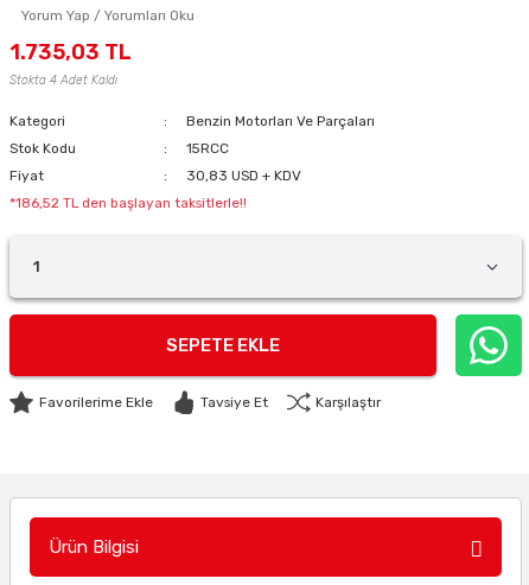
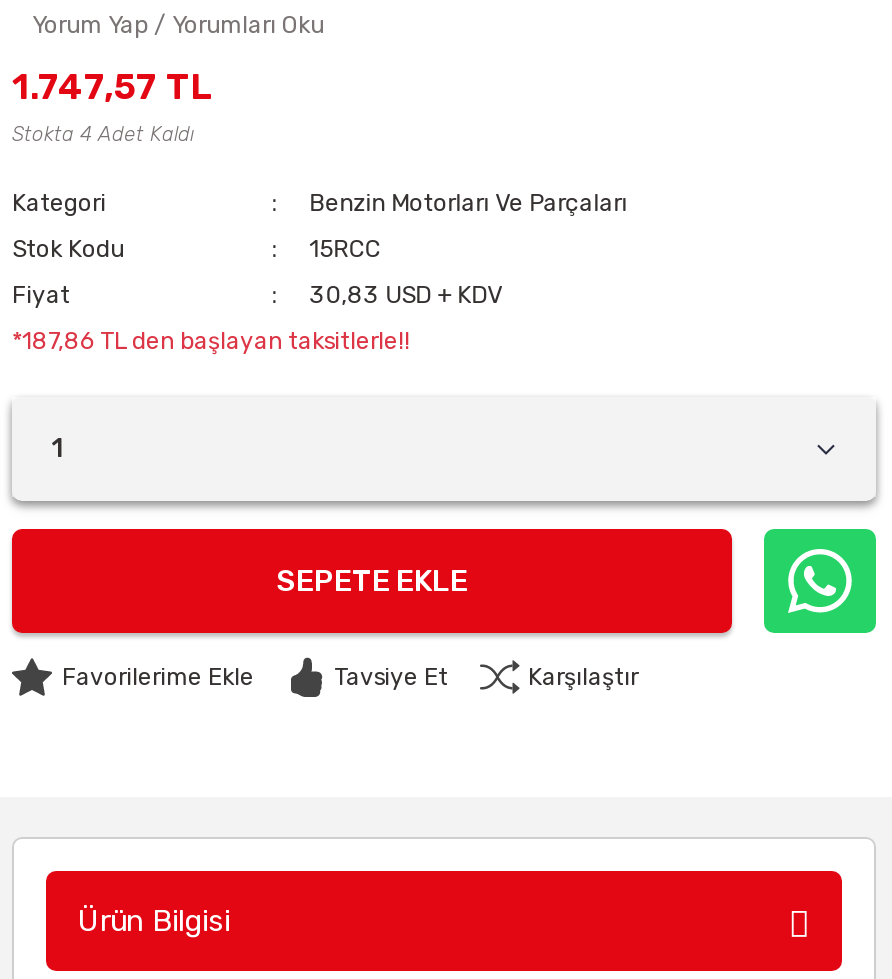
[9,39,132,65] 1.735,03 TL -> [12,65,212,109] 1.747,57 TL
[9,195,247,211] *186,52 TL den başlayan taksitlerle!! -> [12,327,410,355] *187,86 TL den başlayan taksitlerle!!

